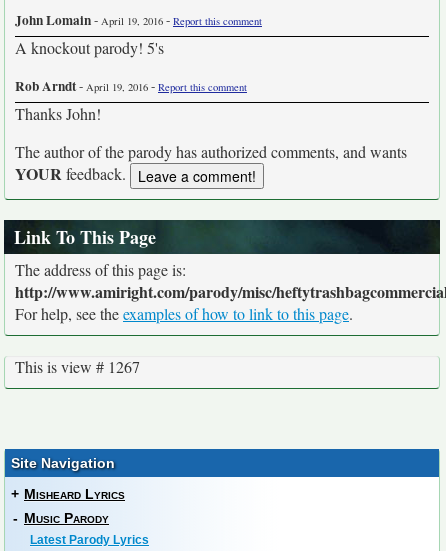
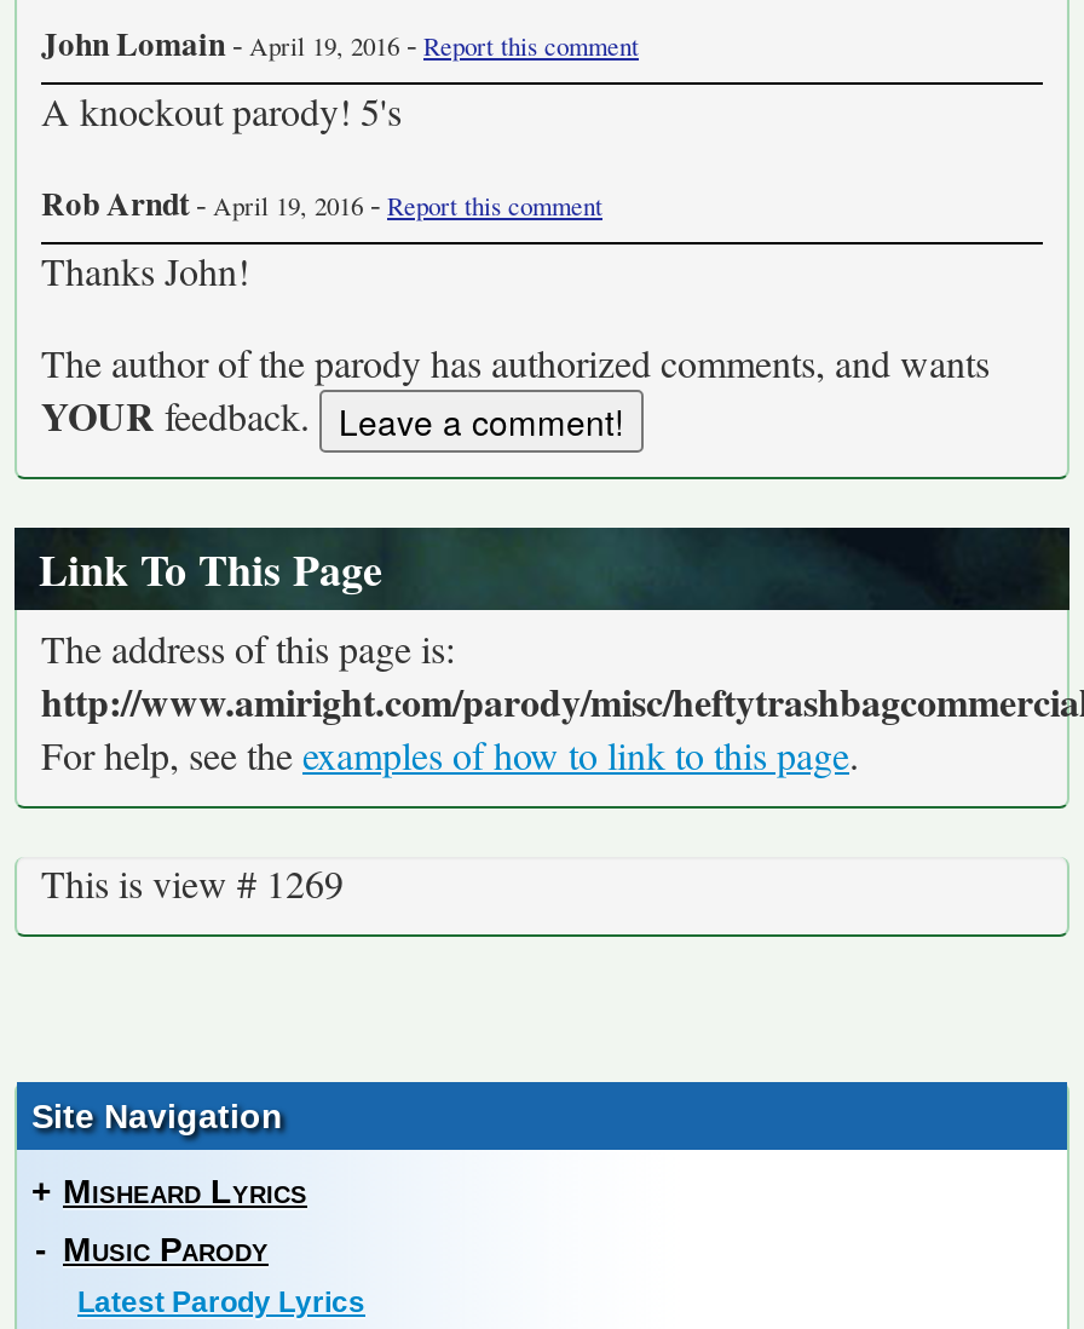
[15,356,140,377] This is view # 1267 -> [41,858,344,909] This is view # 1269

